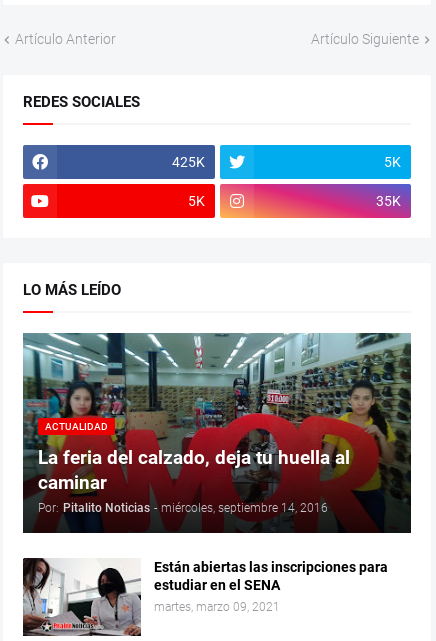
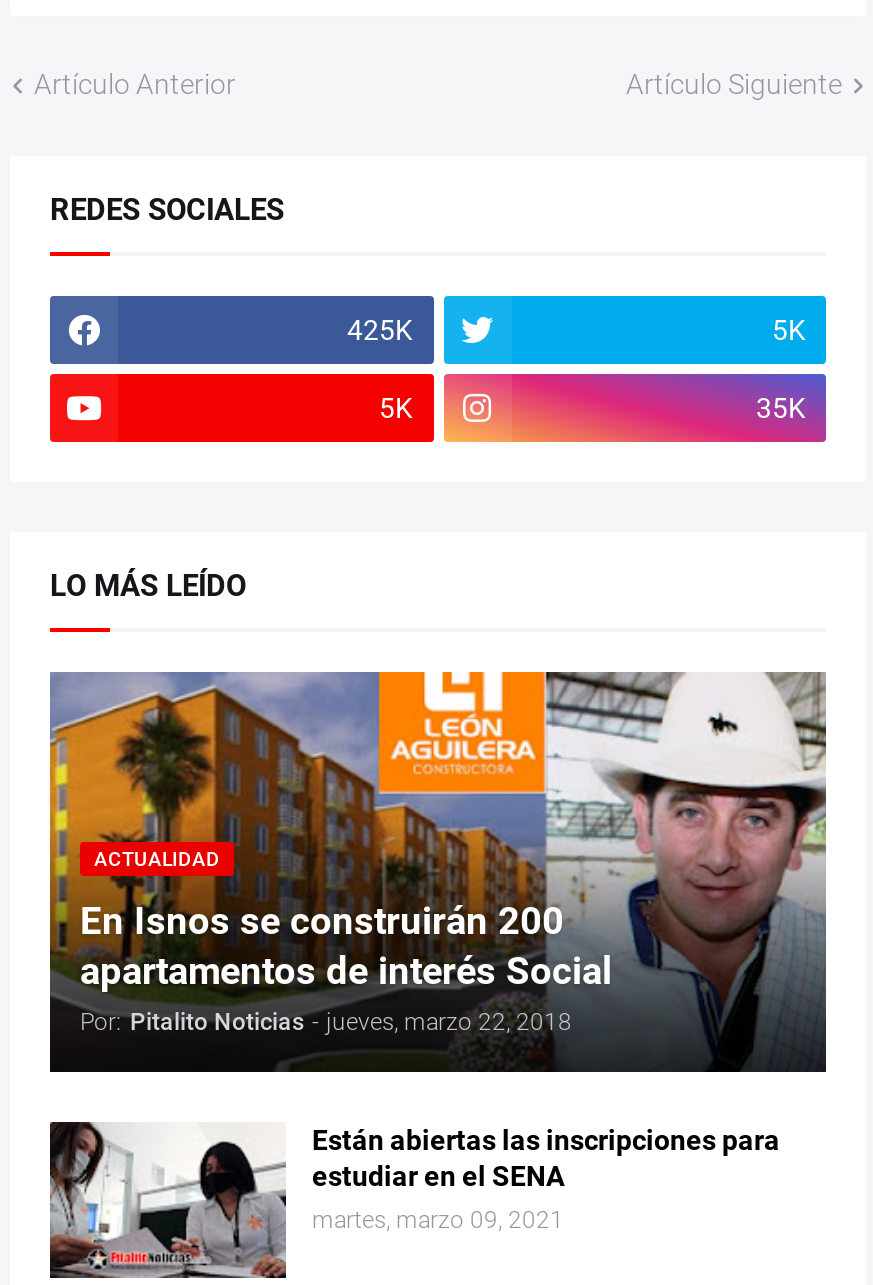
[22,332,412,531] [image] | La feria del calzado, deja tu huella al | caminar | Por: Pitalito Noticias - miércoles, septiembre 14, 2016 -> [48,670,828,1070] [image] | En Isnos se construirán 200 | apartamentos de interés Social | Por: Pitalito Noticias - jueves, marzo 22, 2018

